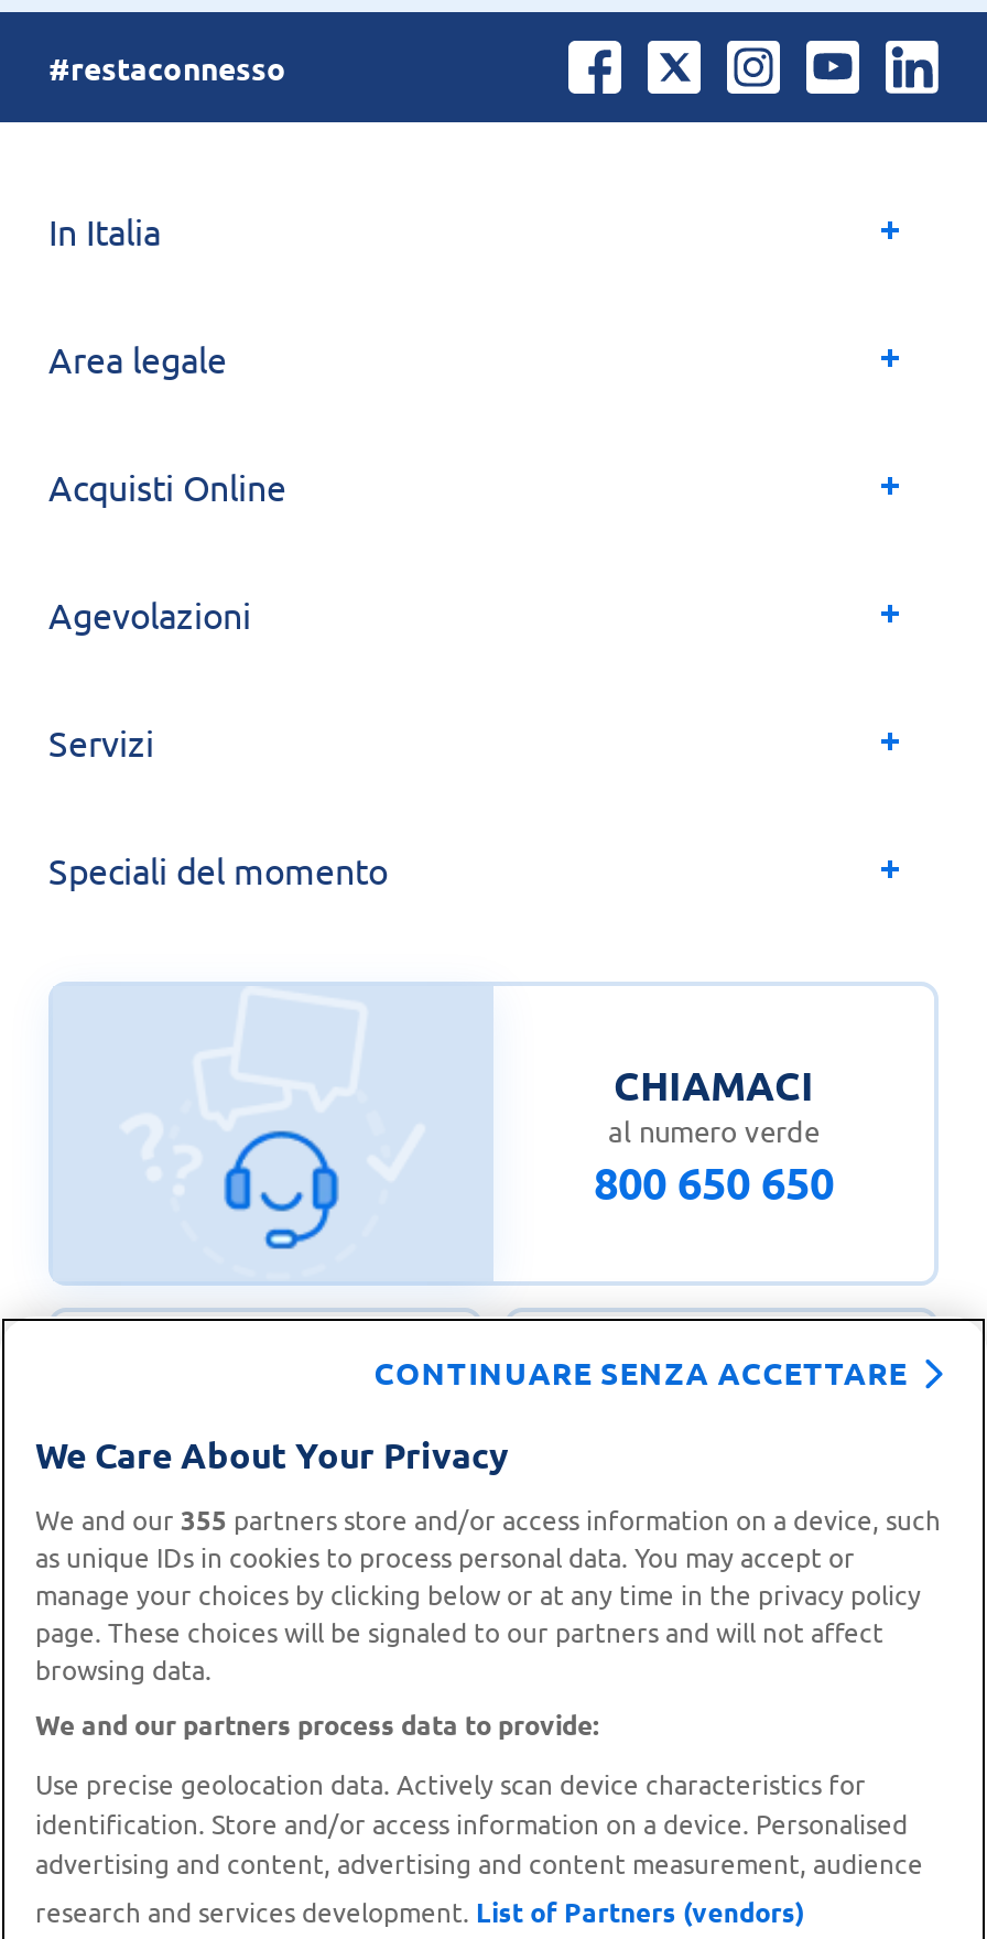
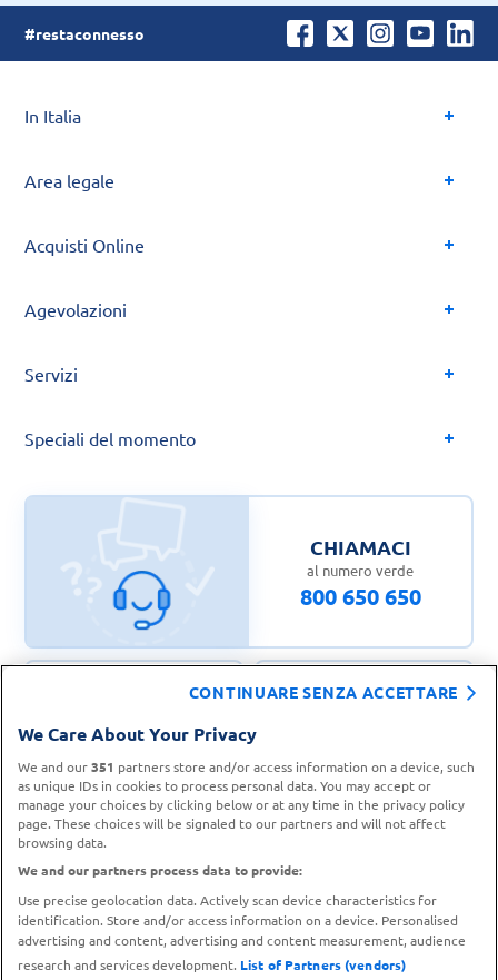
[35,1502,941,1537] We and our 355 partners store and/or access information on a device, such -> [18,758,475,775] We and our 351 partners store and/or access information on a device, such

